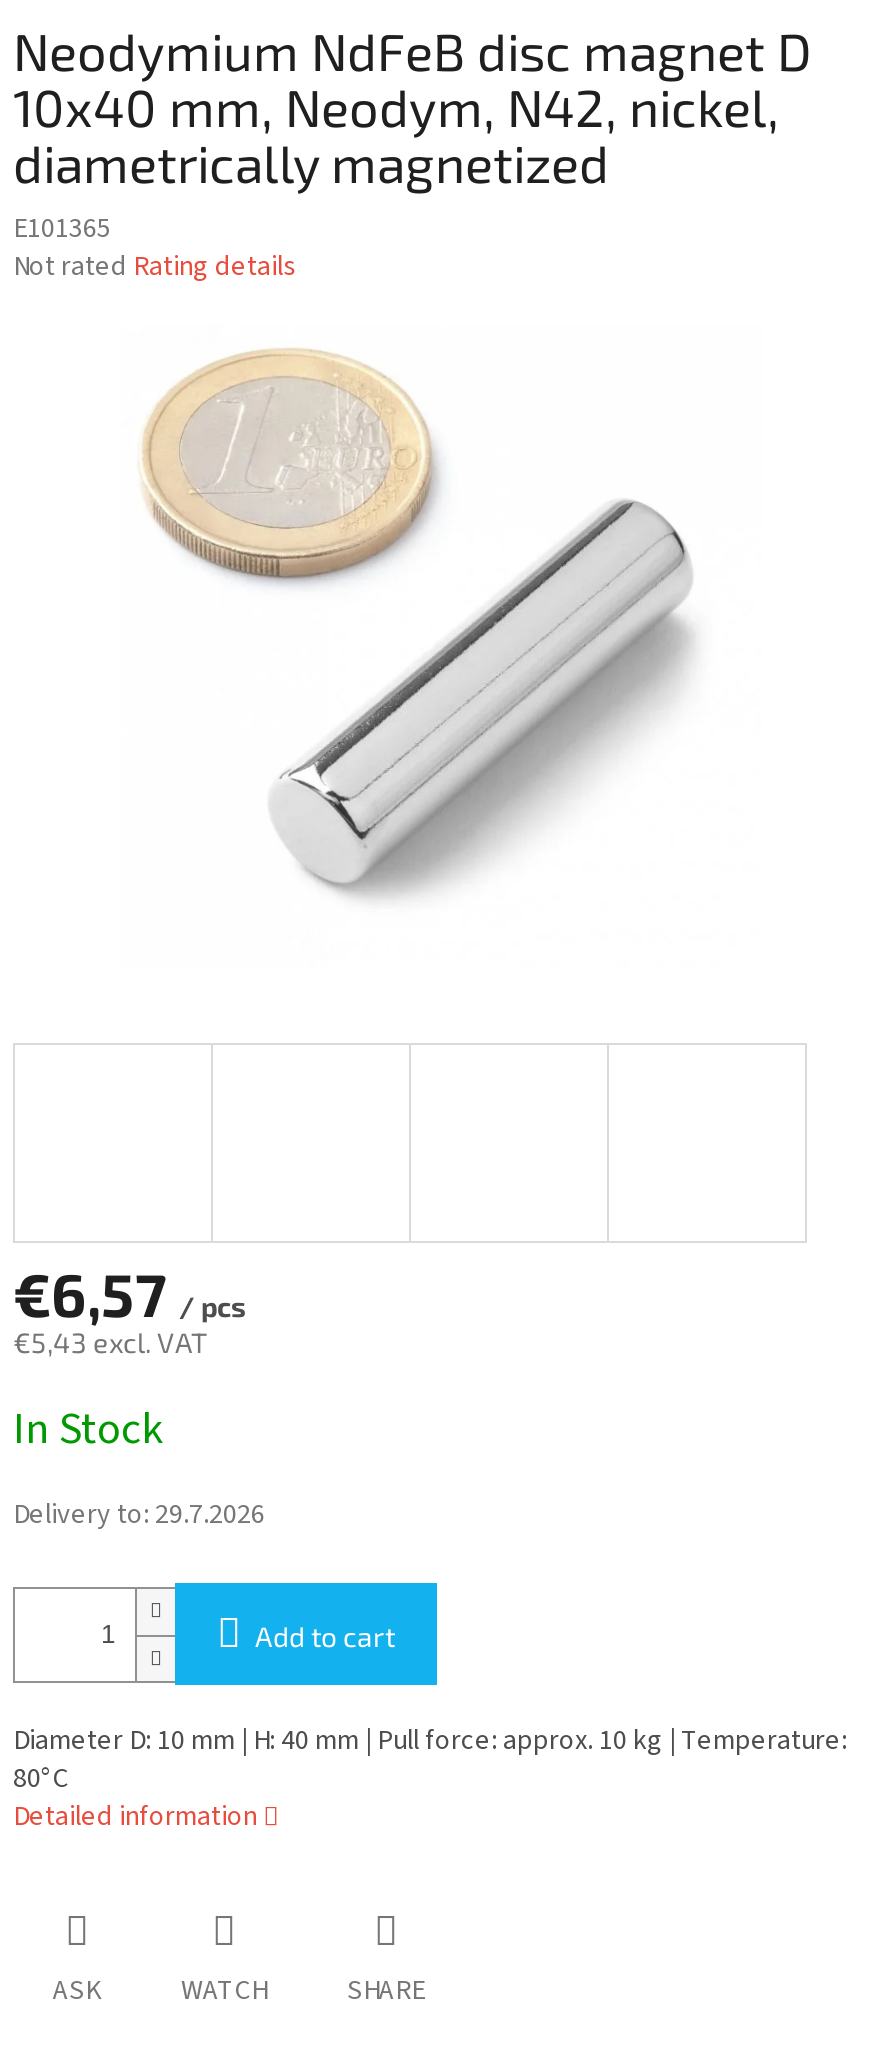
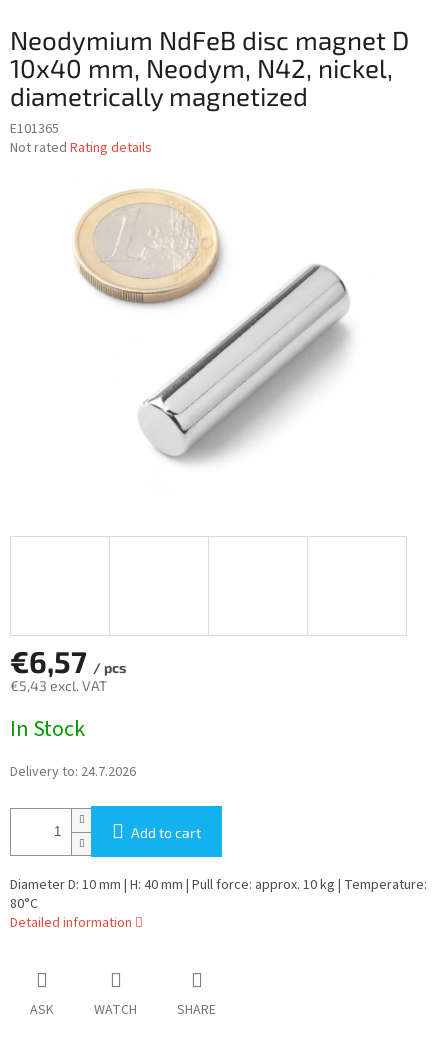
[13,1496,265,1536] Delivery to: 29.7.2026 -> [10,762,136,782] Delivery to: 24.7.2026

